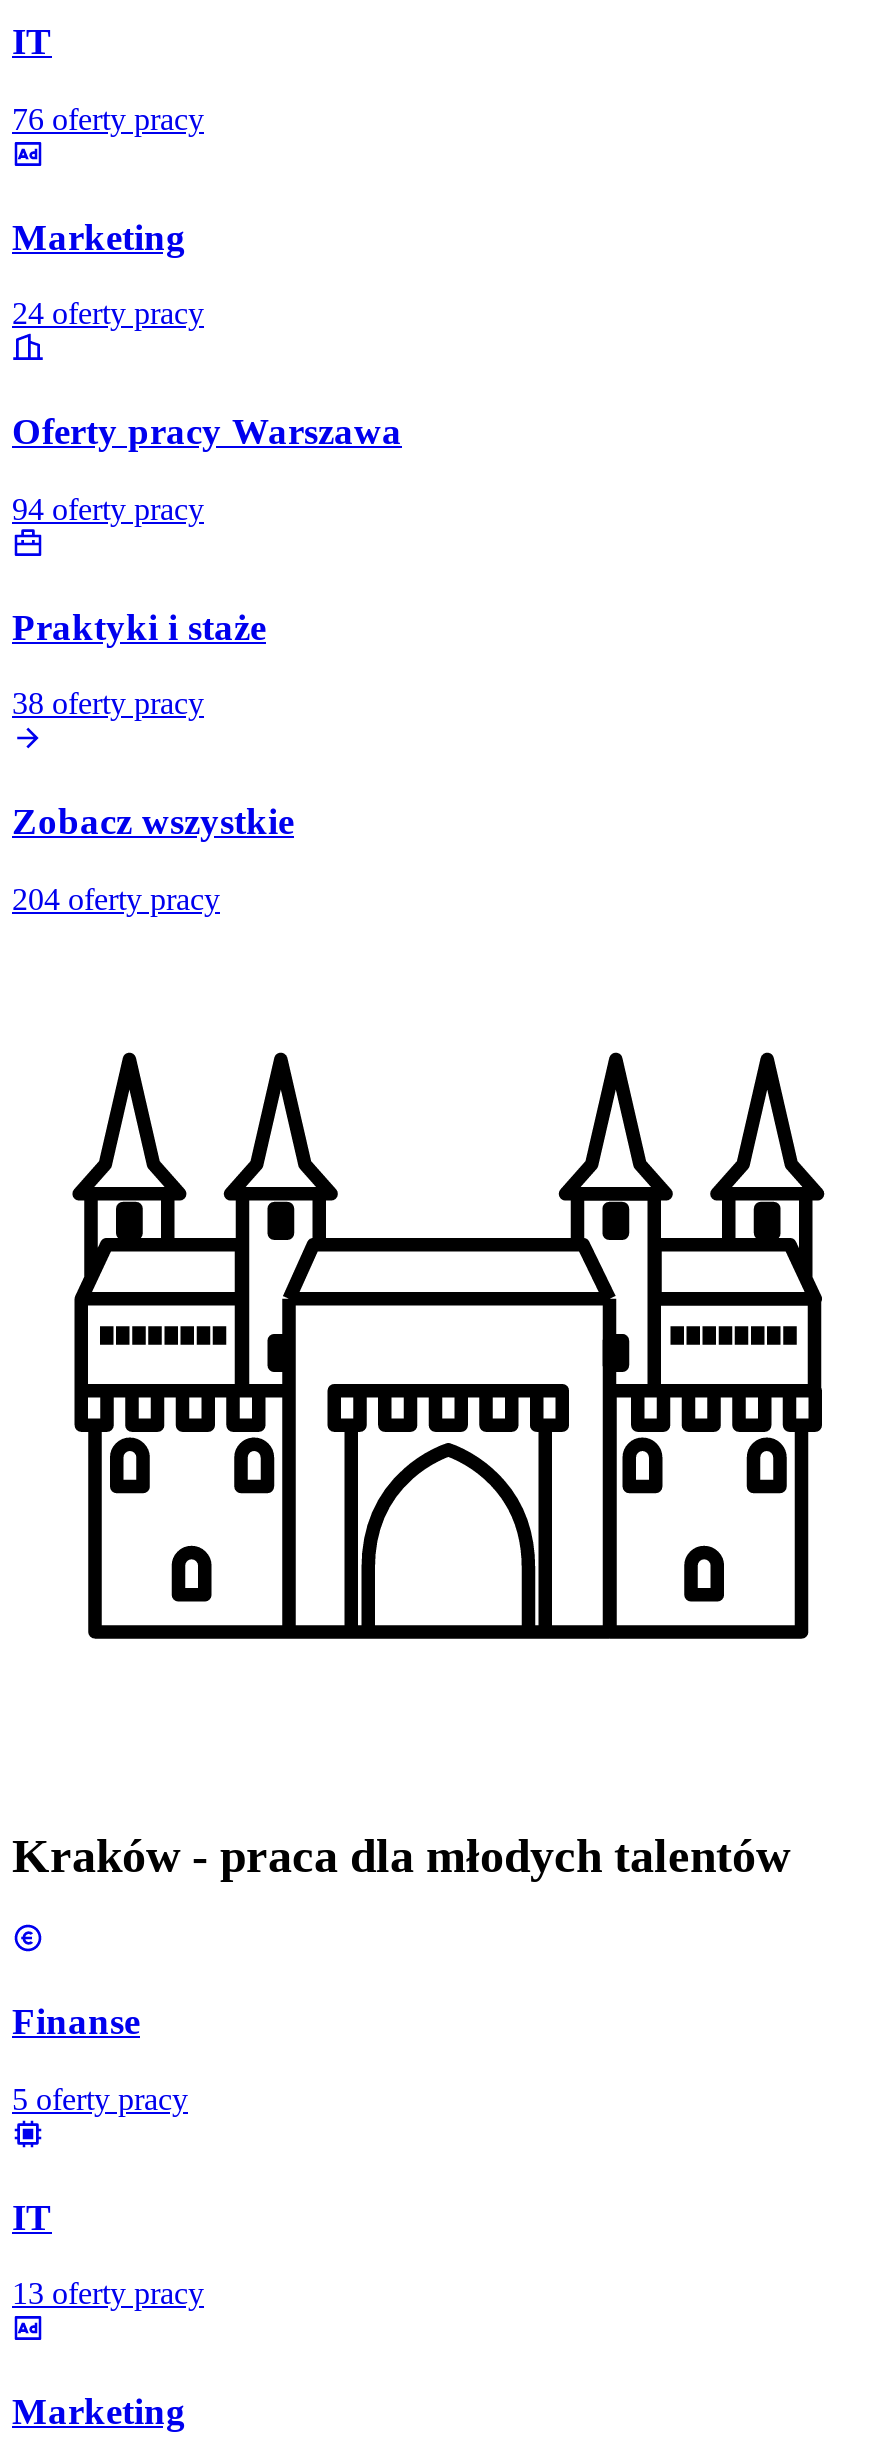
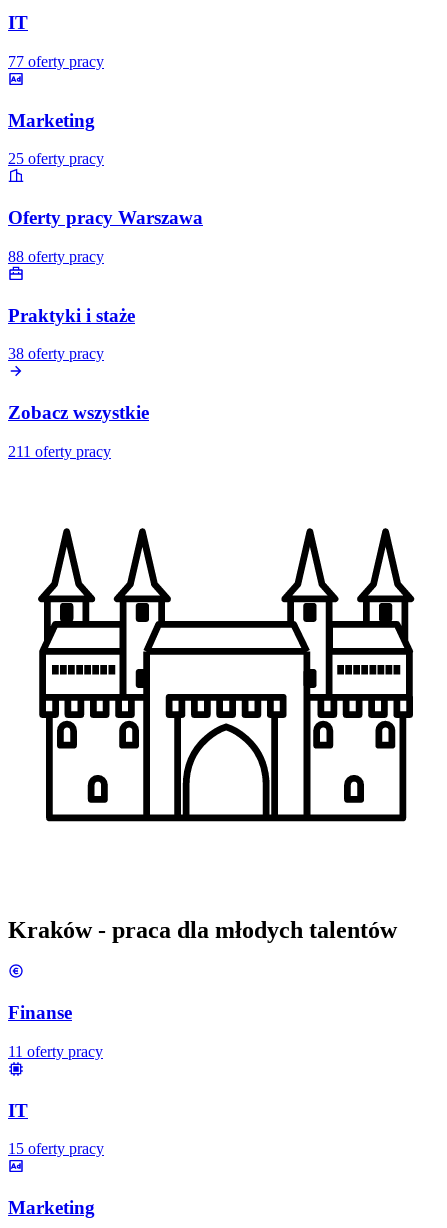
[12,102,204,136] 76 oferty pracy -> [8,53,104,70] 77 oferty pracy
[12,297,204,331] 24 oferty pracy -> [8,150,104,167] 25 oferty pracy
[12,492,204,526] 94 oferty pracy -> [8,248,104,265] 88 oferty pracy
[12,881,220,915] 204 oferty pracy -> [8,443,111,460] 211 oferty pracy
[12,2082,188,2116] 5 oferty pracy -> [8,1043,103,1060] 11 oferty pracy
[12,2277,204,2311] 13 oferty pracy -> [8,1140,104,1157] 15 oferty pracy

